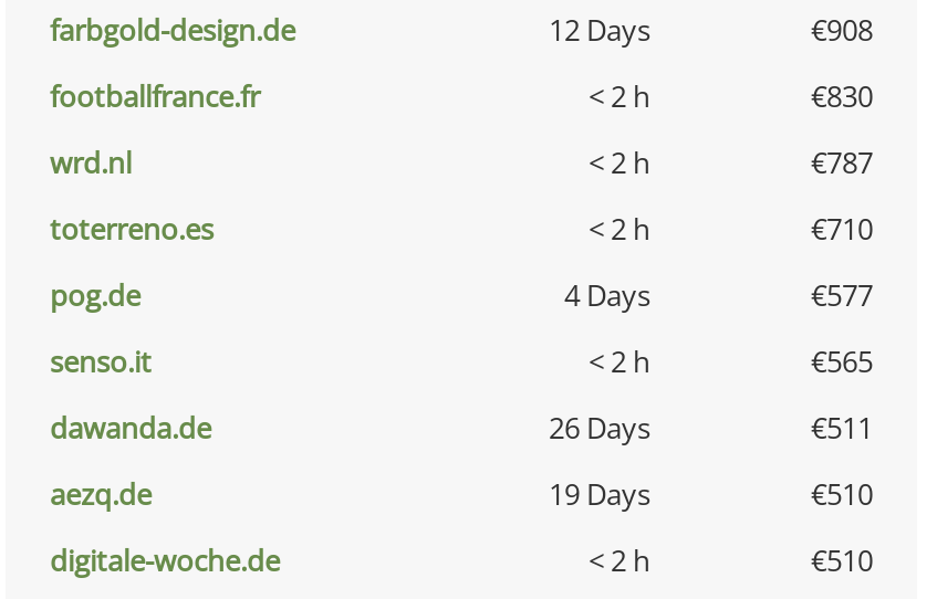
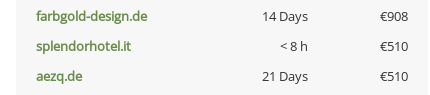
[549,10,650,50] 12 Days -> [261,7,307,25] 14 Days
[50,76,873,514] footballfrance.fr | < 2 h | €830 | wrd.nl | < 2 h | €787 | toterreno.es | < 2 h | €710 | pog.de | 4 Days | €577 | senso.it | < 2 h | €565 | dawanda.de | 26 Days | €511 | aezq.de | 19 Days -> [36,37,307,55] splendorhotel.it | < 8 h
[50,540,650,580] digitale-woche.de | < 2 h -> [36,67,307,85] aezq.de | 21 Days

